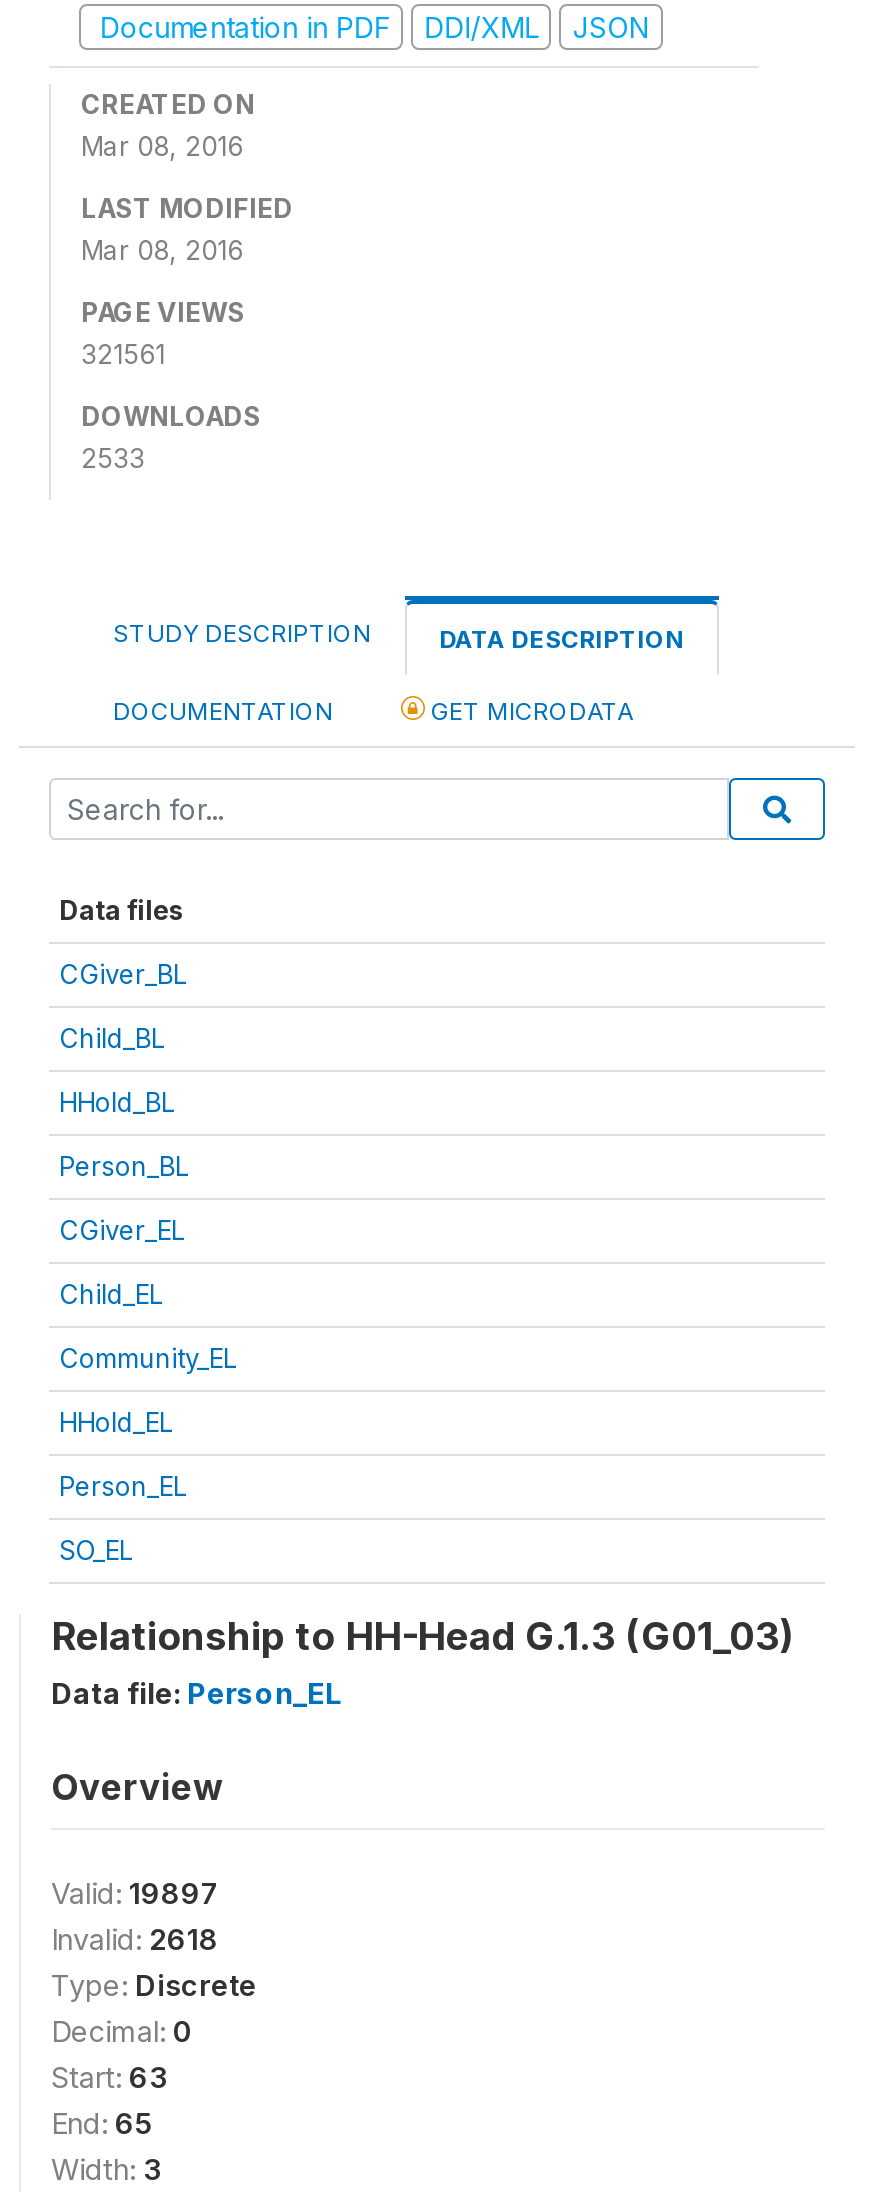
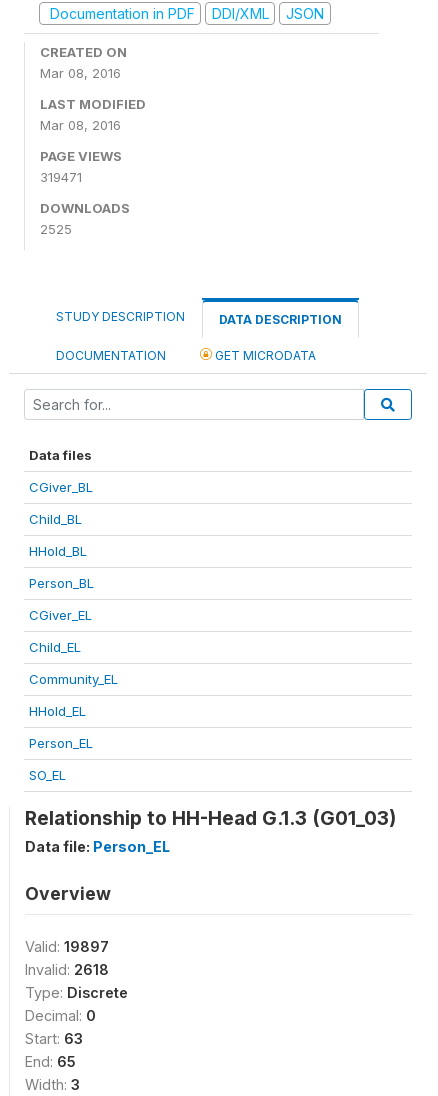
[81,338,165,370] 321561 -> [40,169,82,185] 319471
[81,442,145,474] 2533 -> [40,221,72,237] 2525

